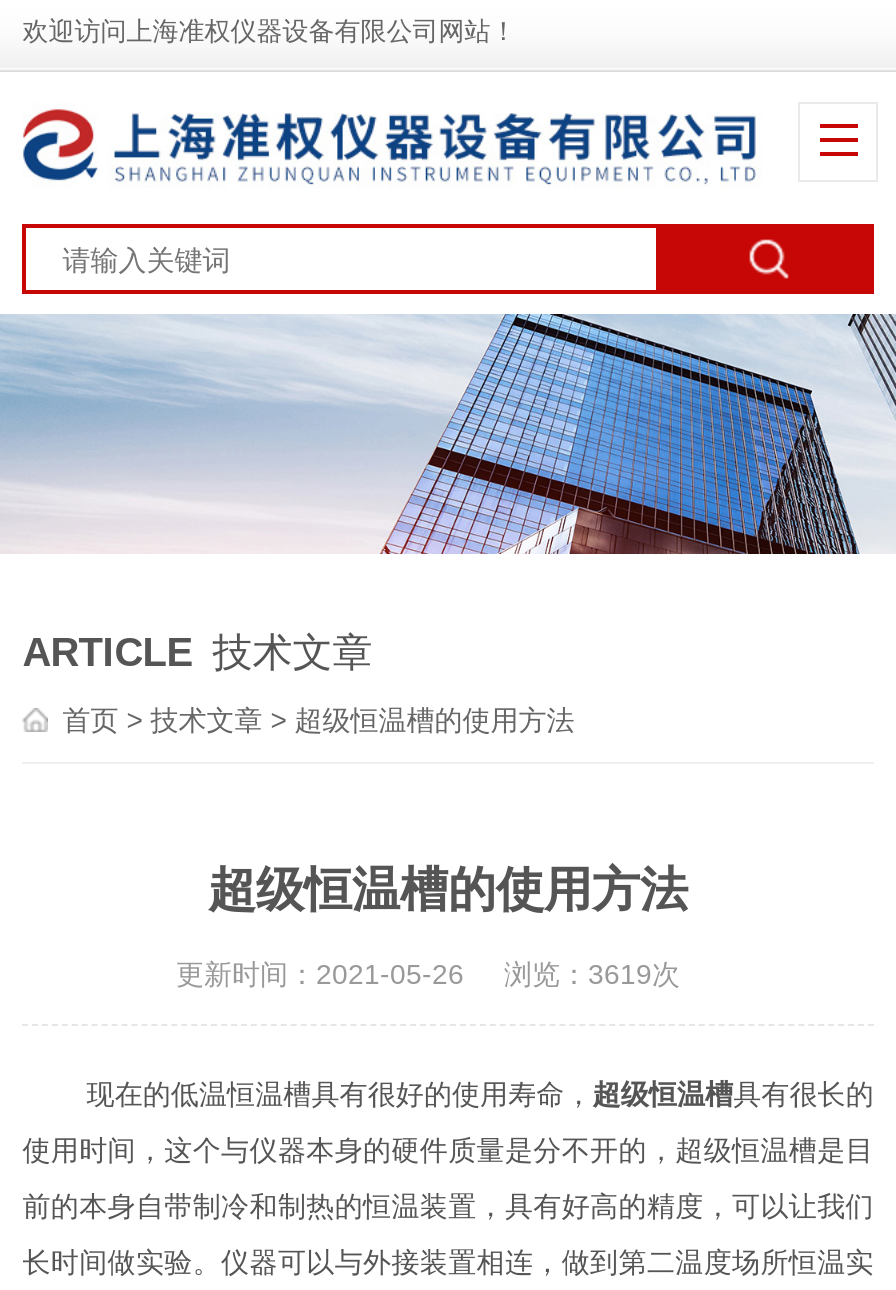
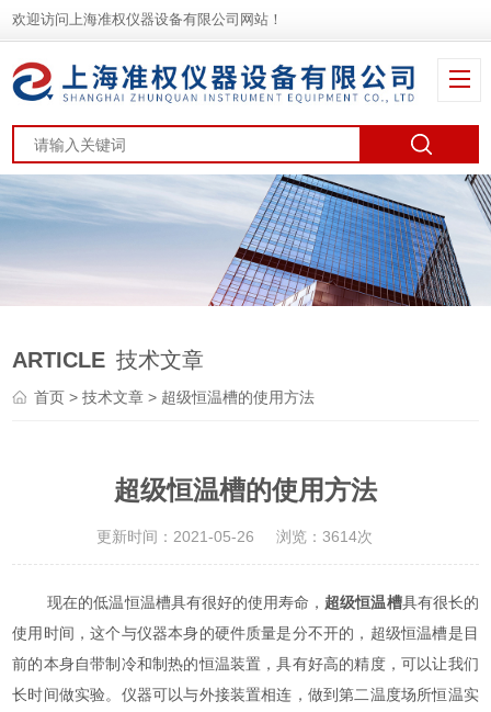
[176,959,680,991] 更新时间：2021-05-26 浏览：3619次 -> [96,528,373,546] 更新时间：2021-05-26 浏览：3614次

